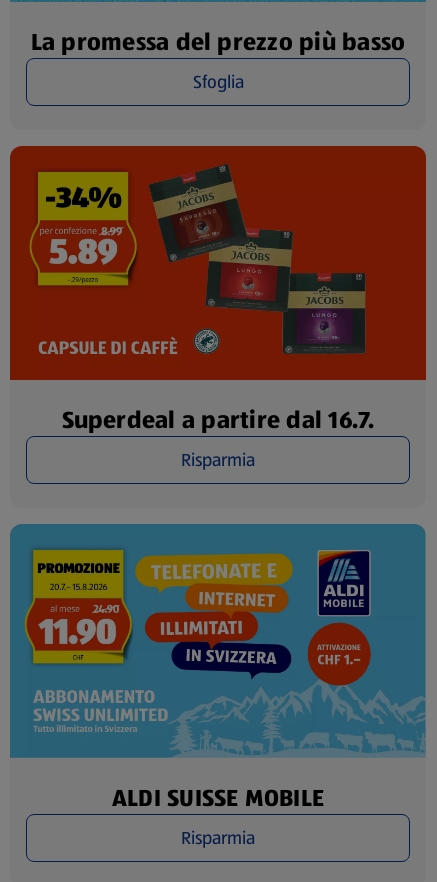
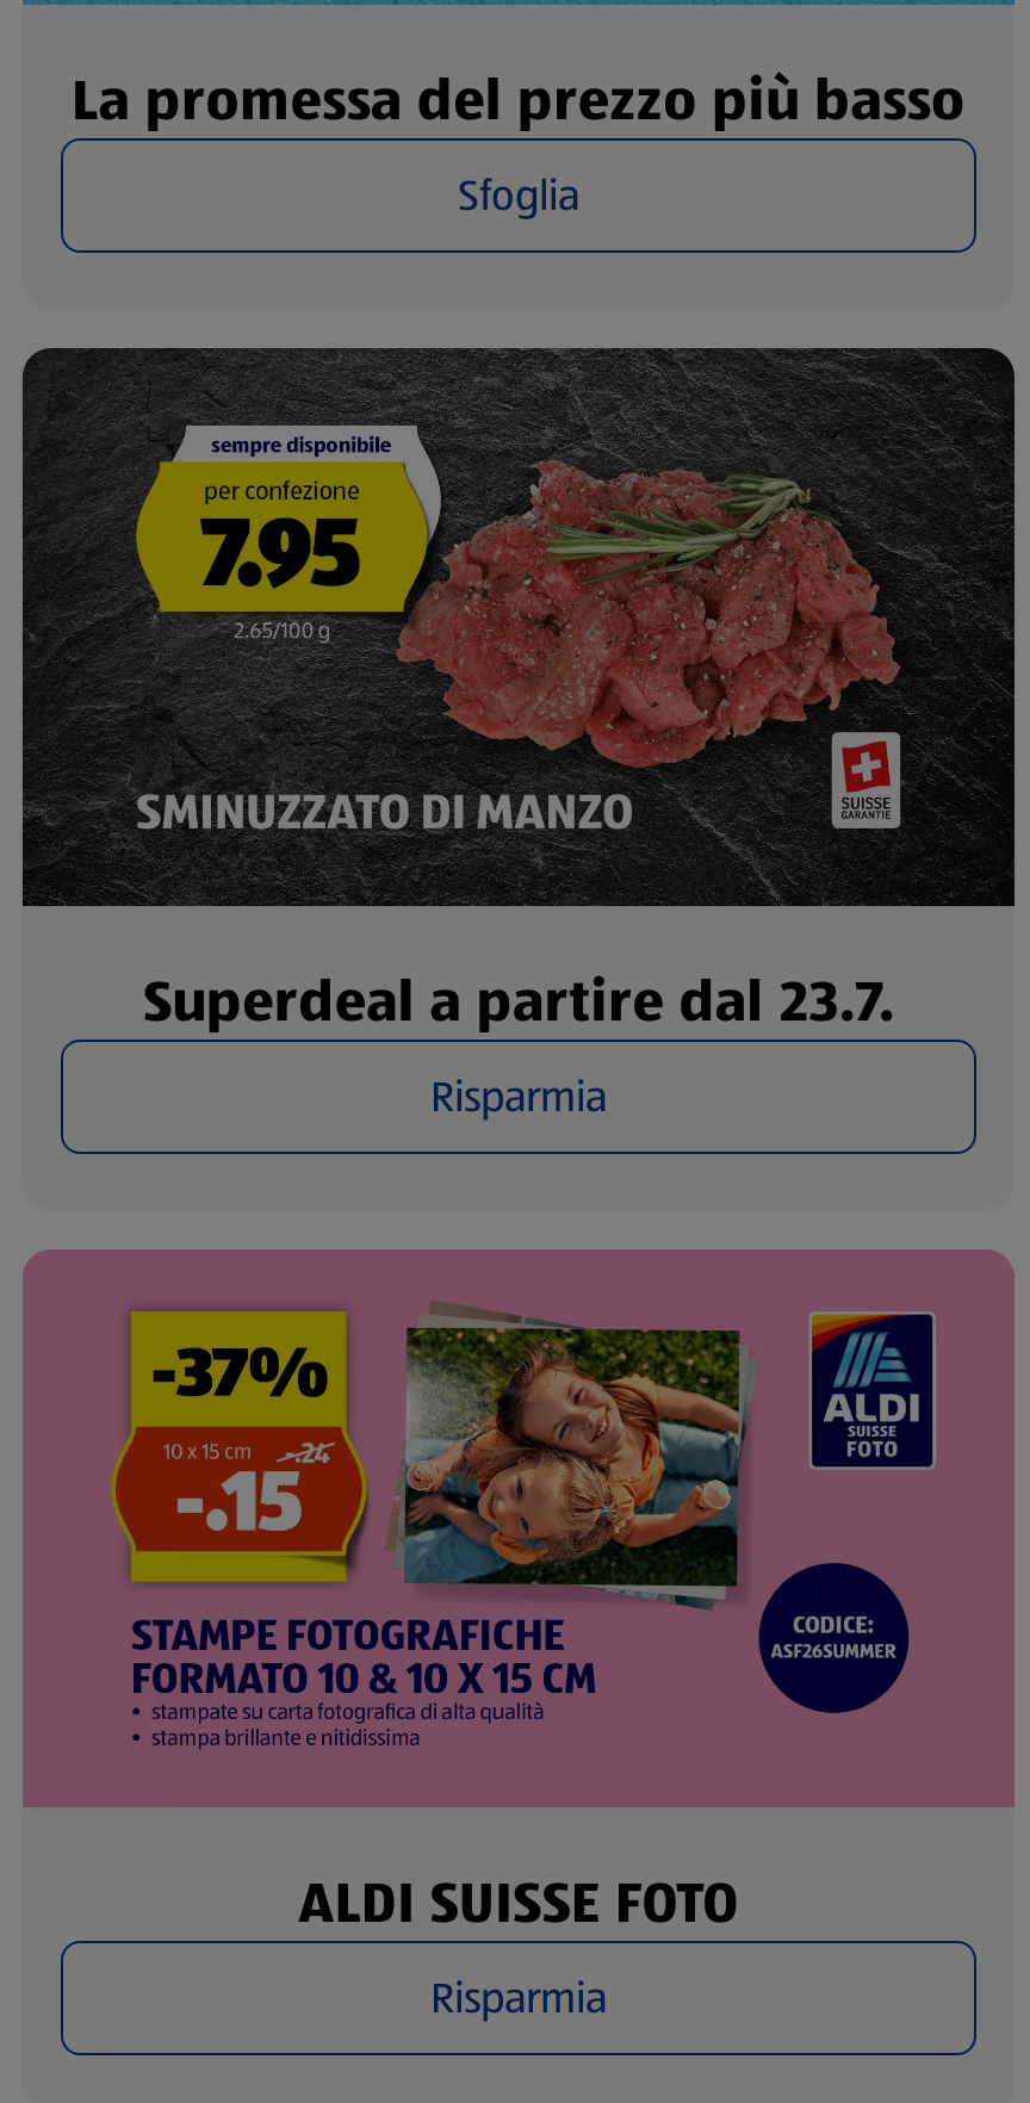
[9,145,427,437] [image] | Superdeal a partire dal 16.7. -> [20,346,1017,1042] [image] | Superdeal a partire dal 23.7.
[9,523,427,815] [image] | ALDI SUISSE MOBILE -> [23,1249,1015,1944] [image] | ALDI SUISSE FOTO

